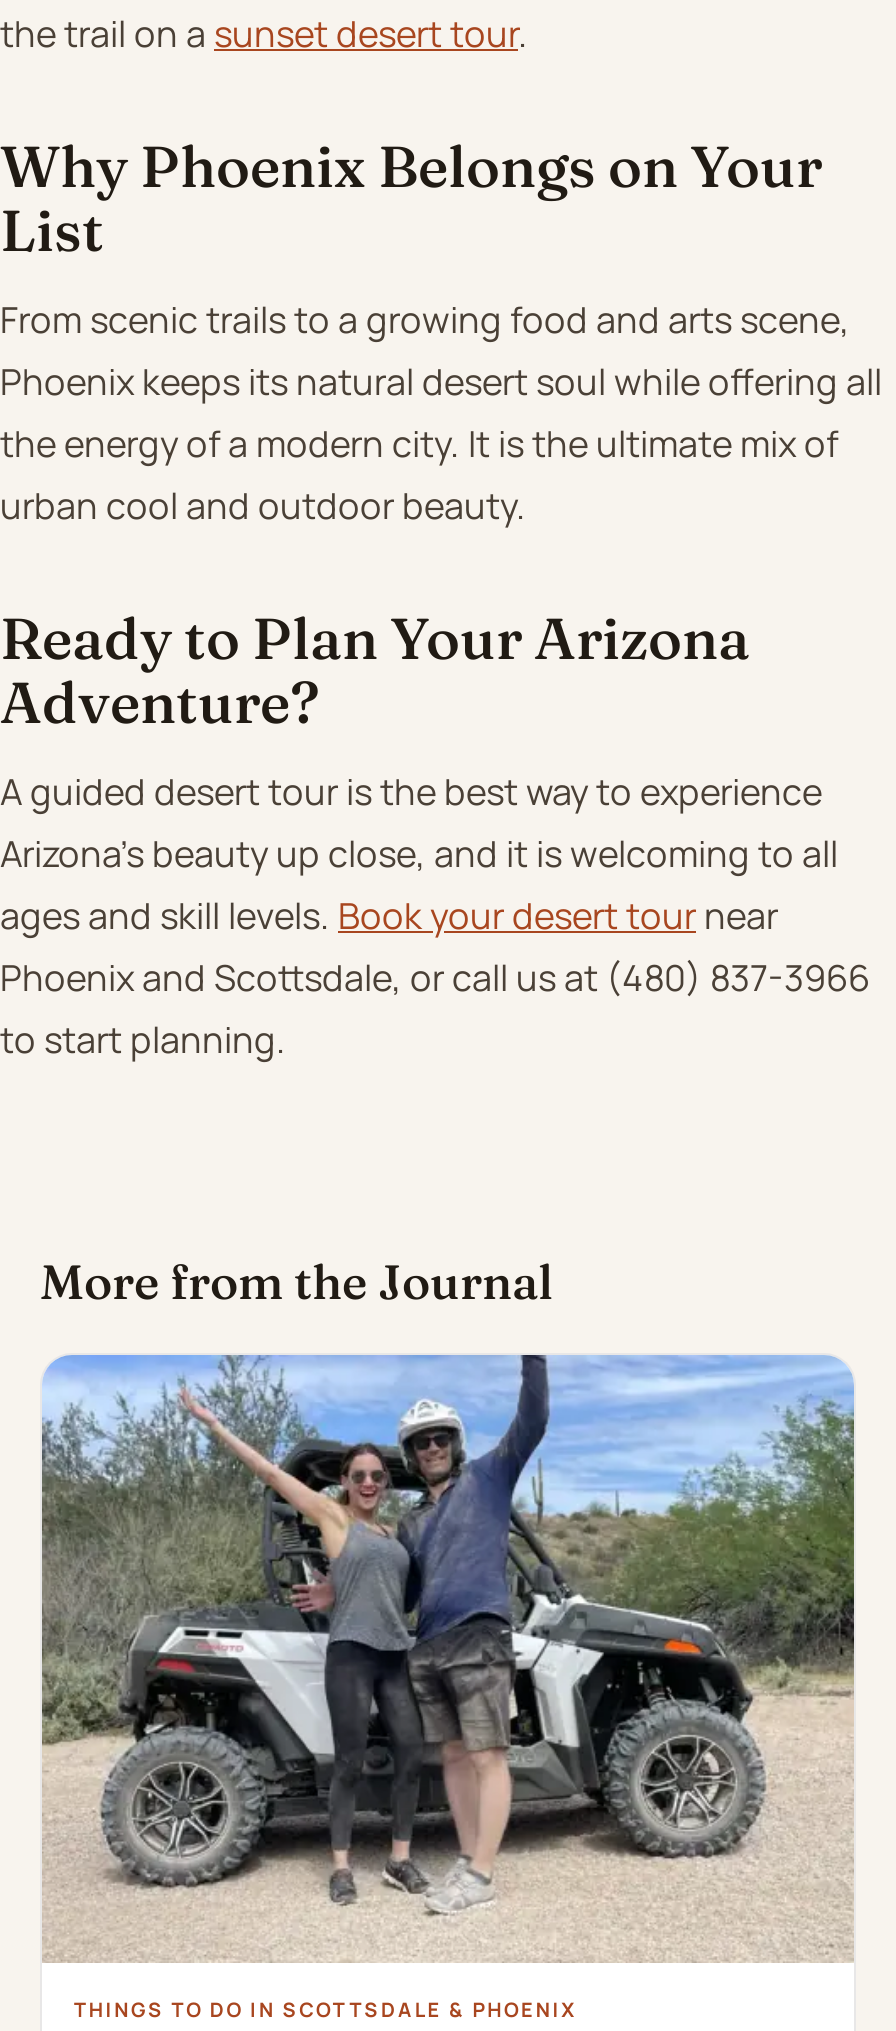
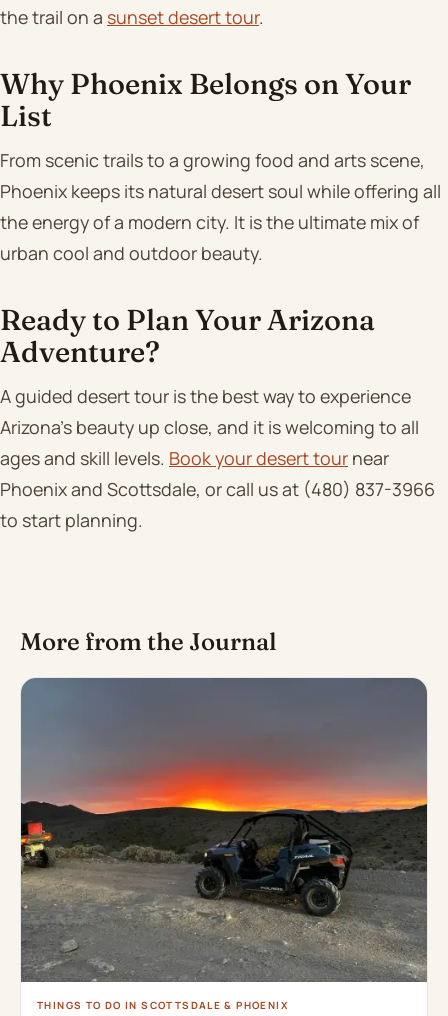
[40,1353,856,1961] [image] -> [20,677,428,982] [image]

